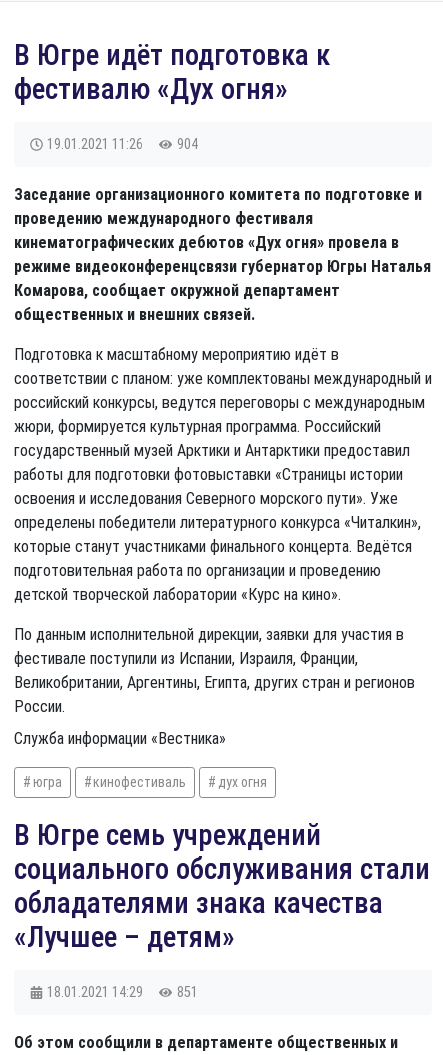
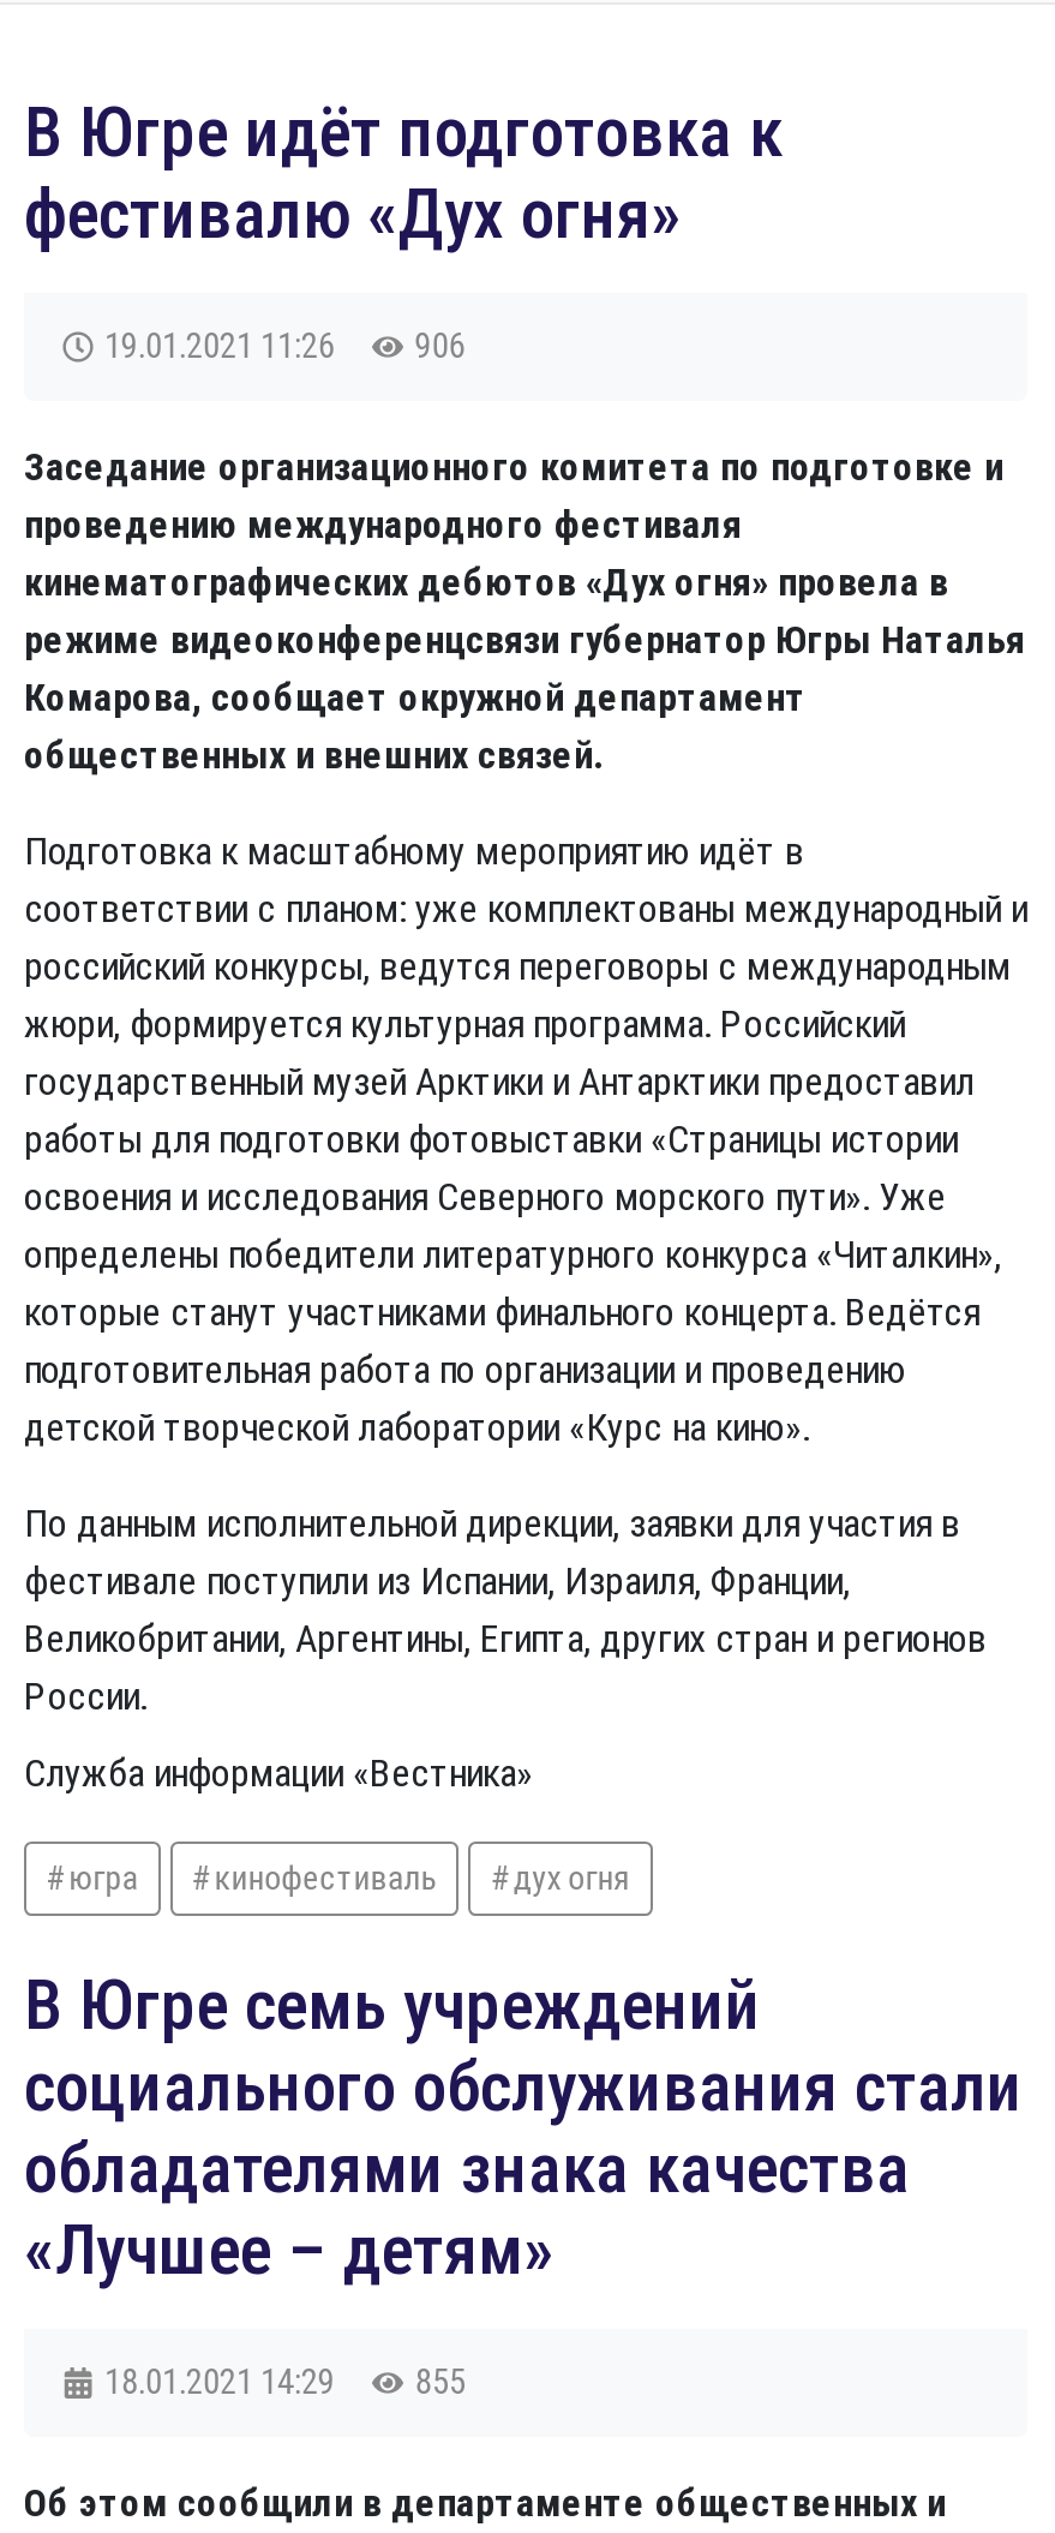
[47,136,198,153] 19.01.2021 11:26 904 -> [104,327,465,367] 19.01.2021 11:26 906
[47,984,198,1001] 18.01.2021 14:29 851 -> [104,2363,465,2403] 18.01.2021 14:29 855

